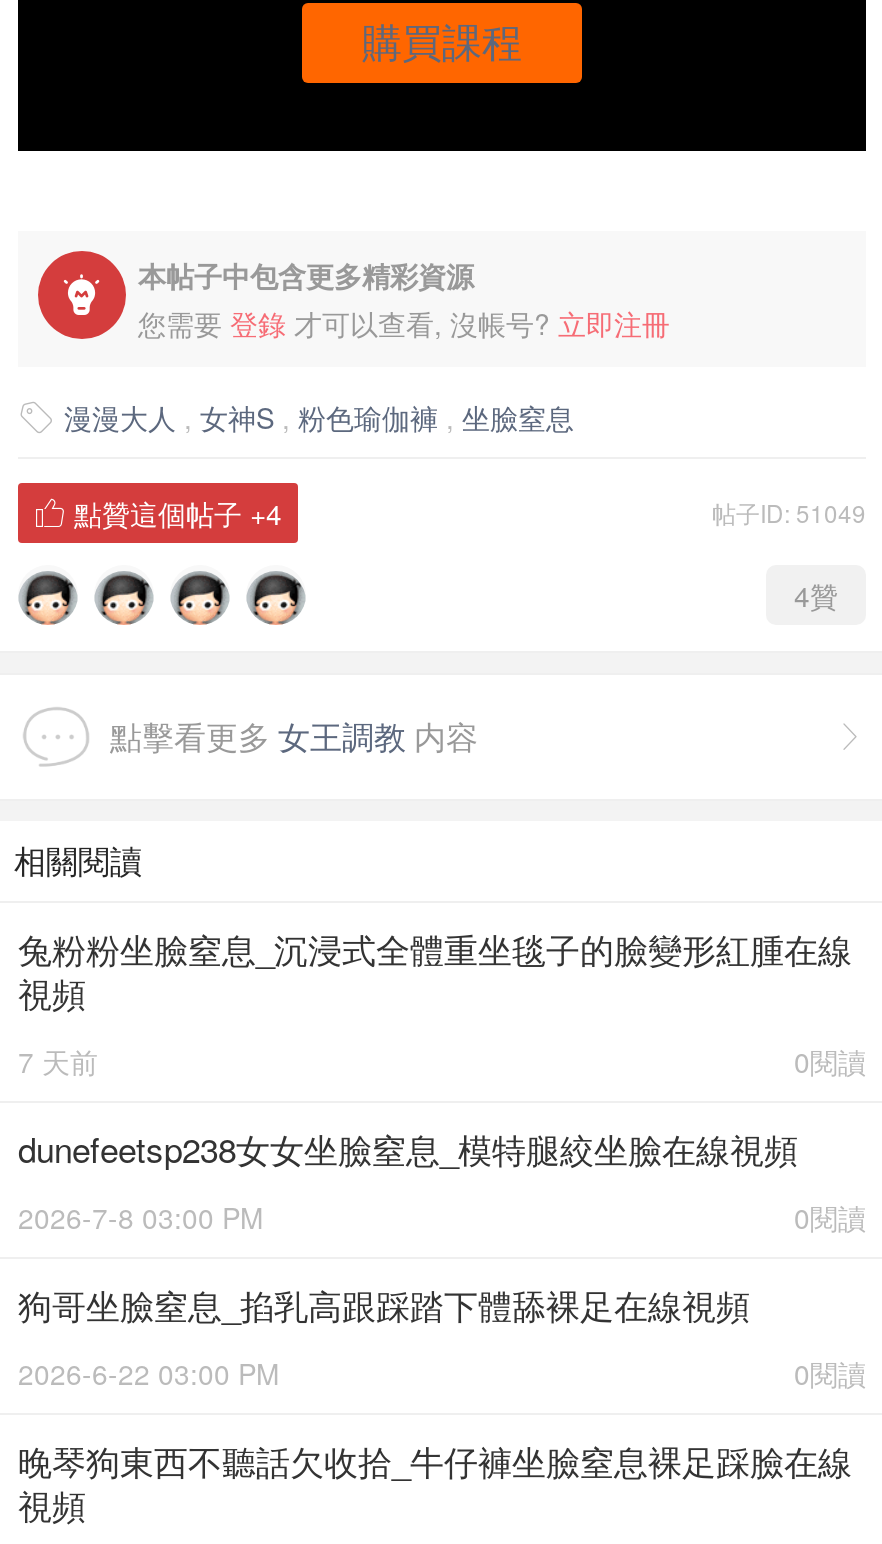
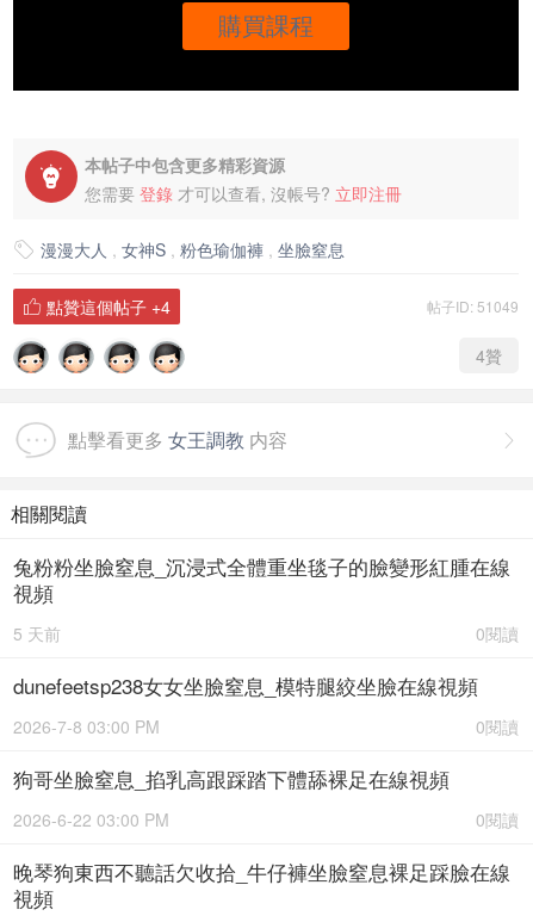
[18,1041,98,1081] 7 天前 -> [13,621,61,645] 5 天前

